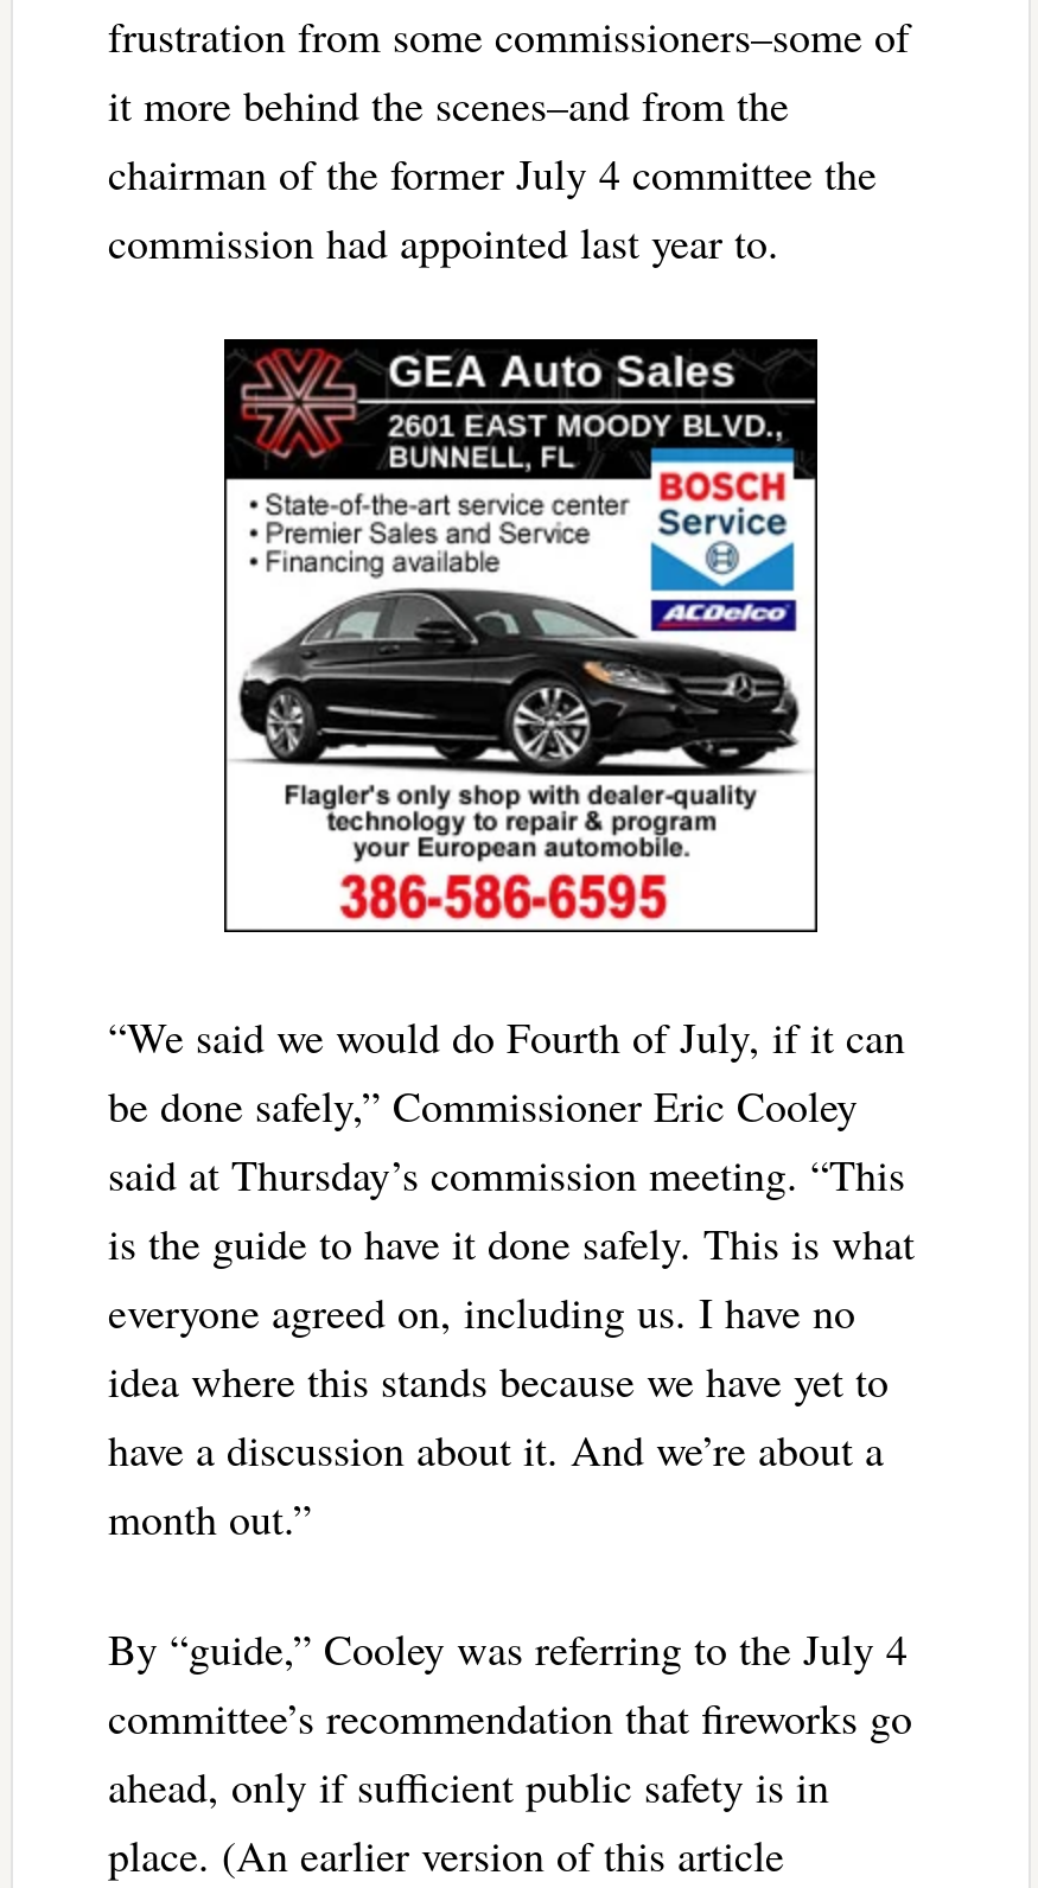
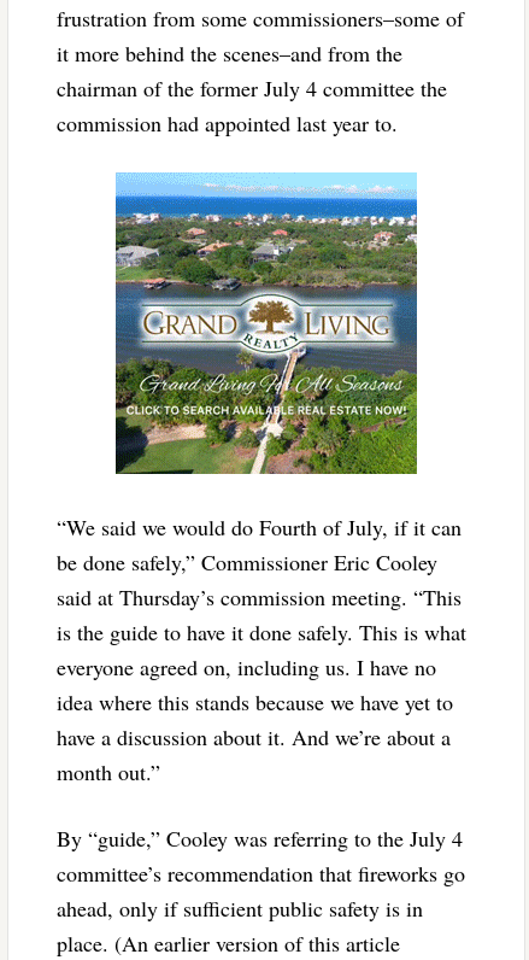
[222,337,820,935] [image] -> [114,172,418,475] [image]

